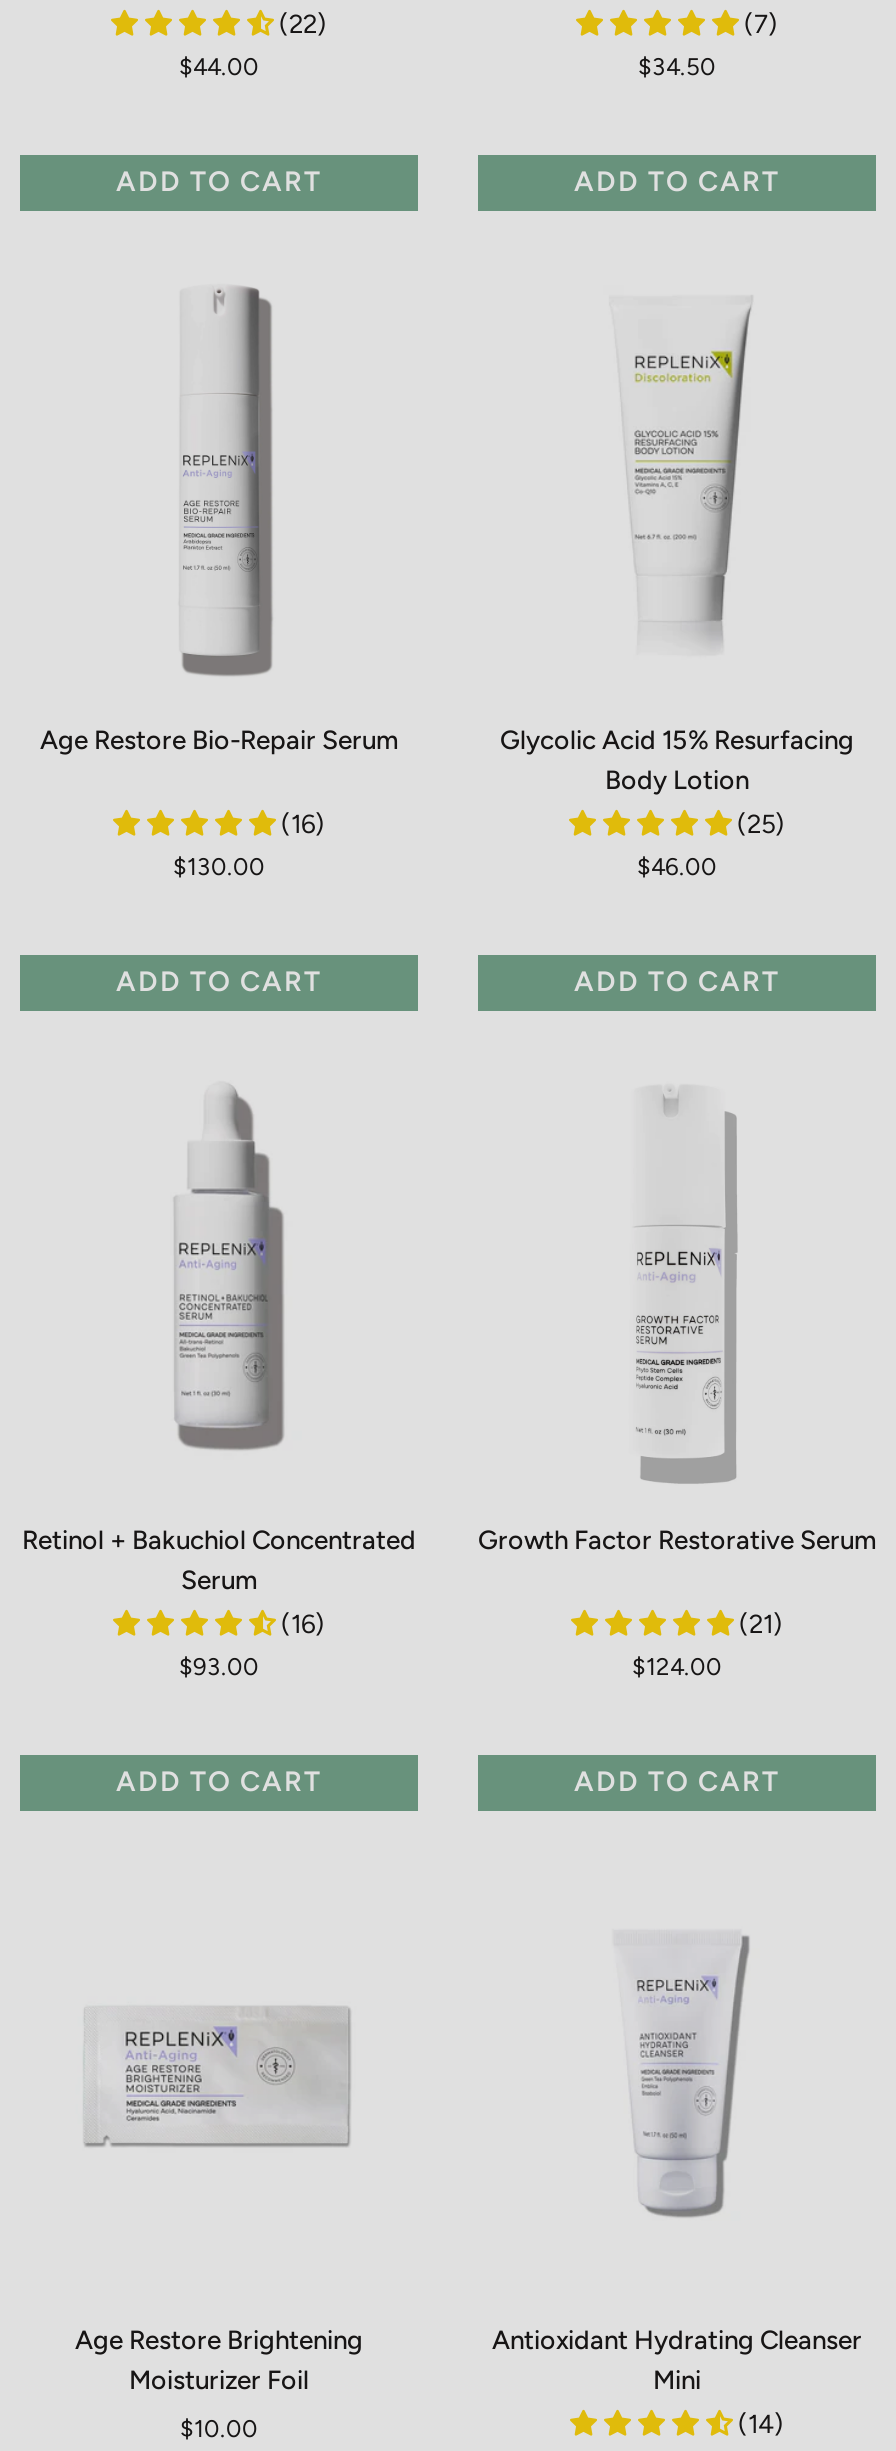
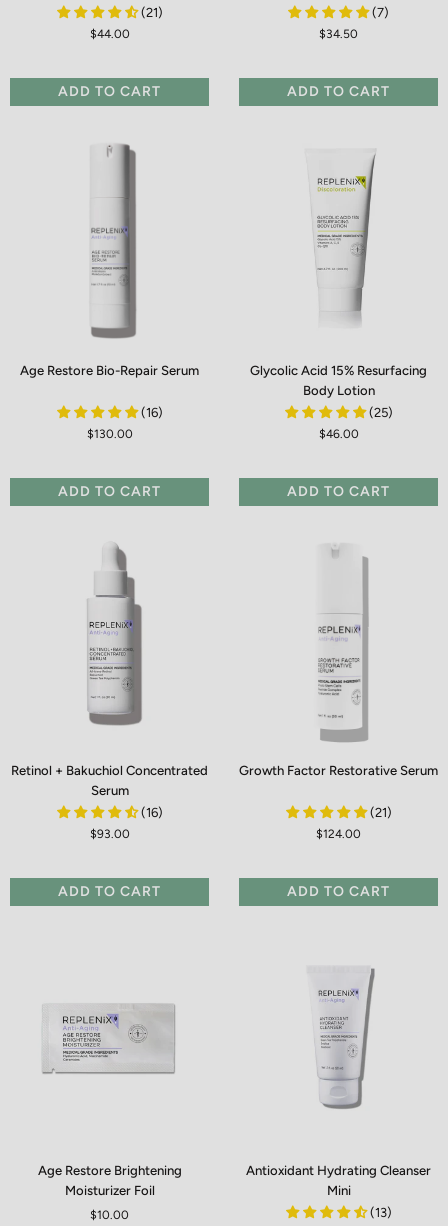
[279,9,327,39] (22) -> [140,5,162,20] (21)
[738,2409,784,2439] (14) -> [369,1205,391,1220] (13)

